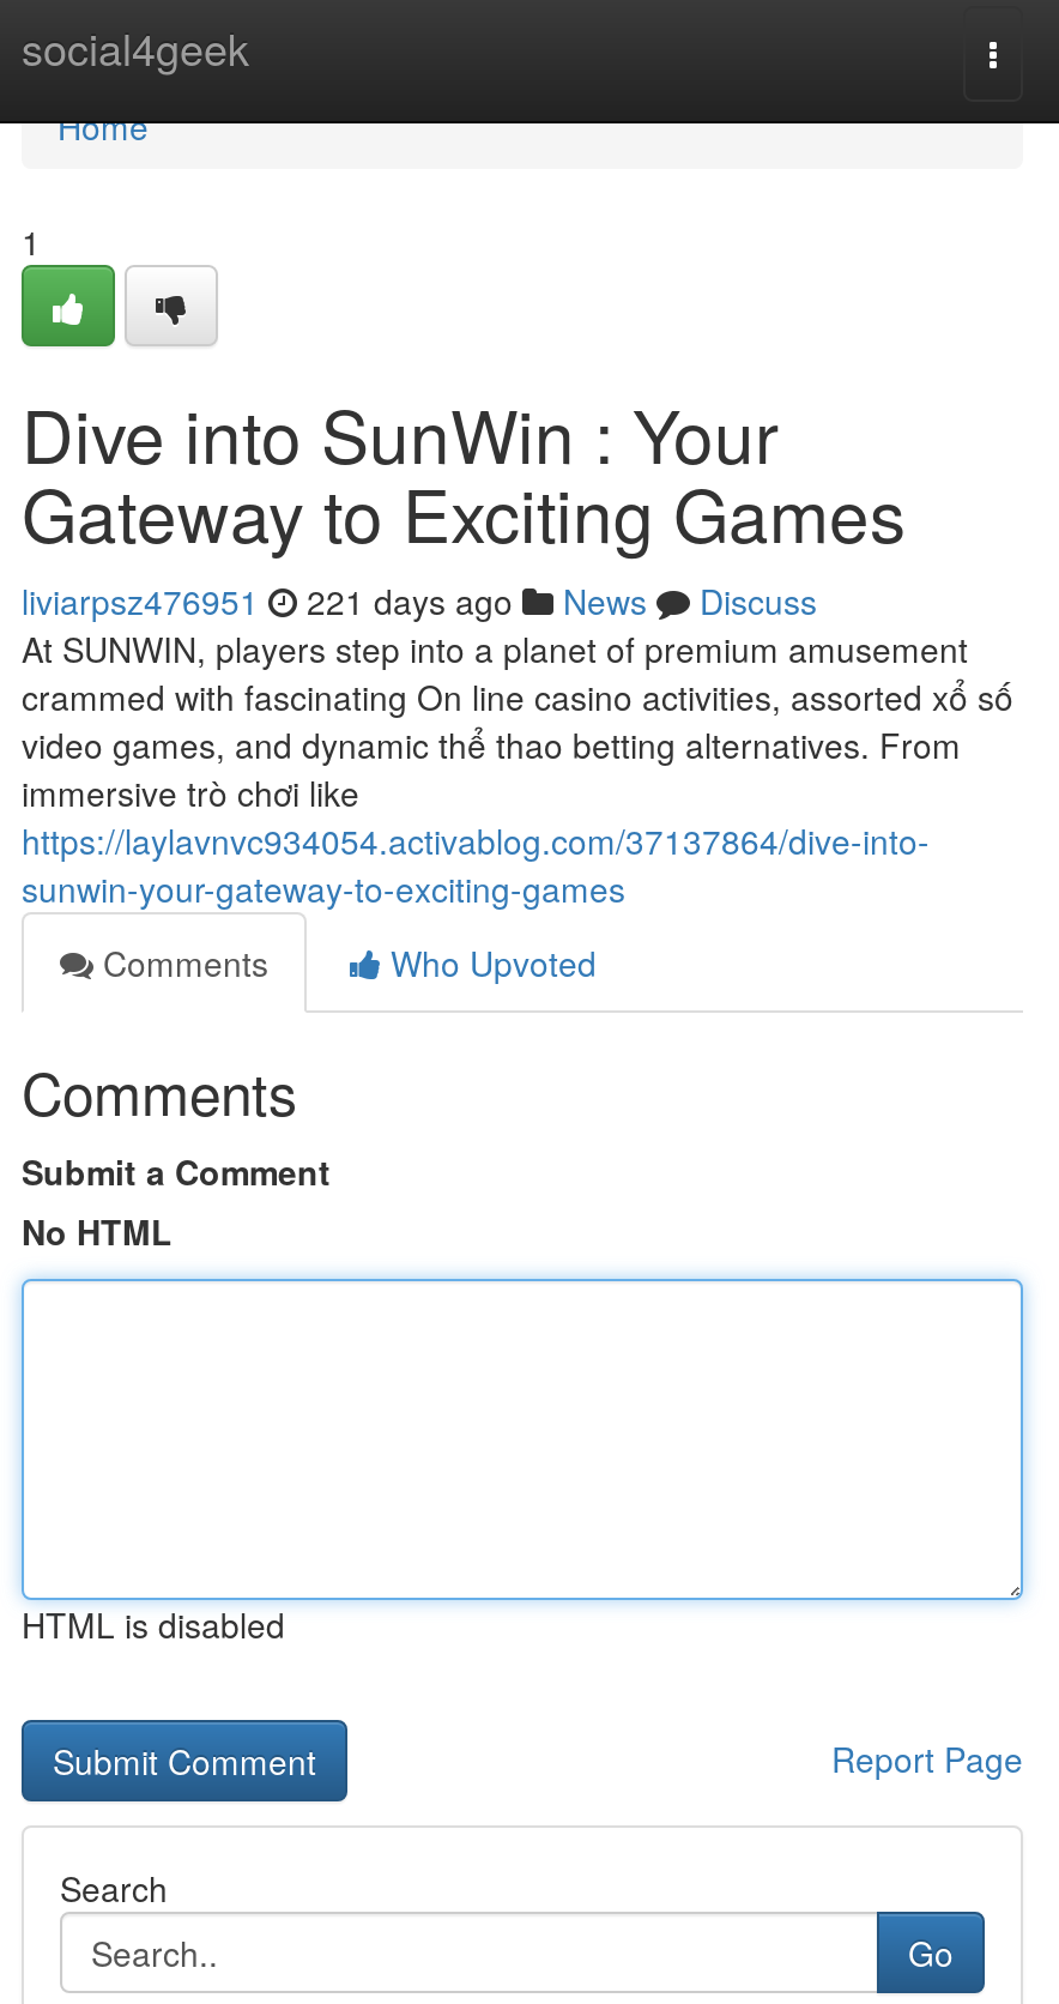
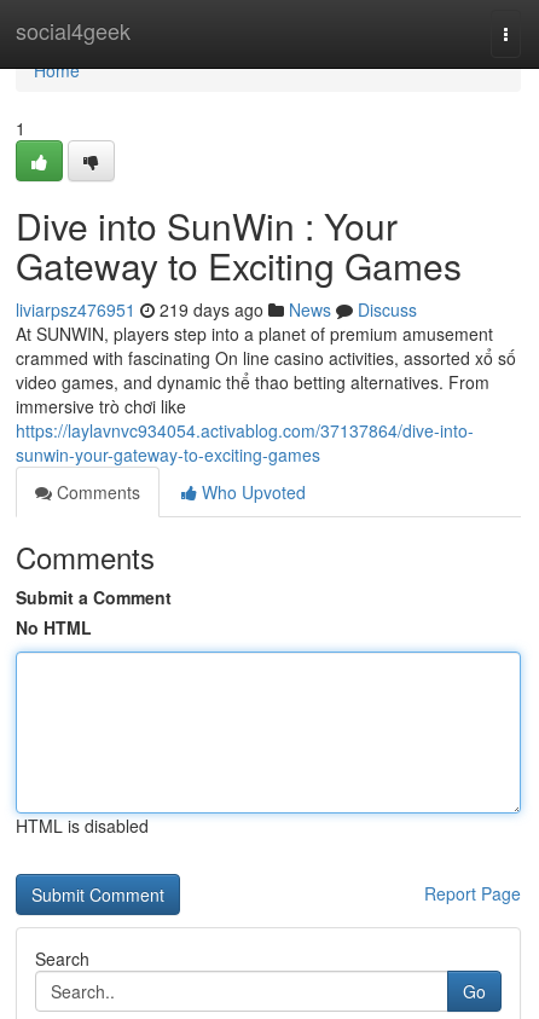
[22,577,817,624] liviarpsz476951 221 days ago News Discuss -> [16,297,417,322] liviarpsz476951 219 days ago News Discuss

